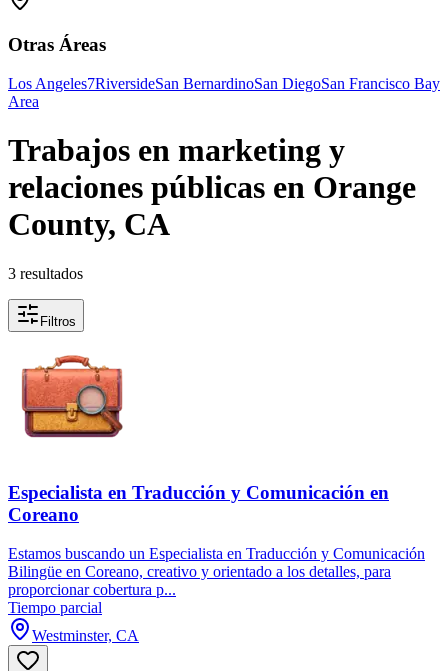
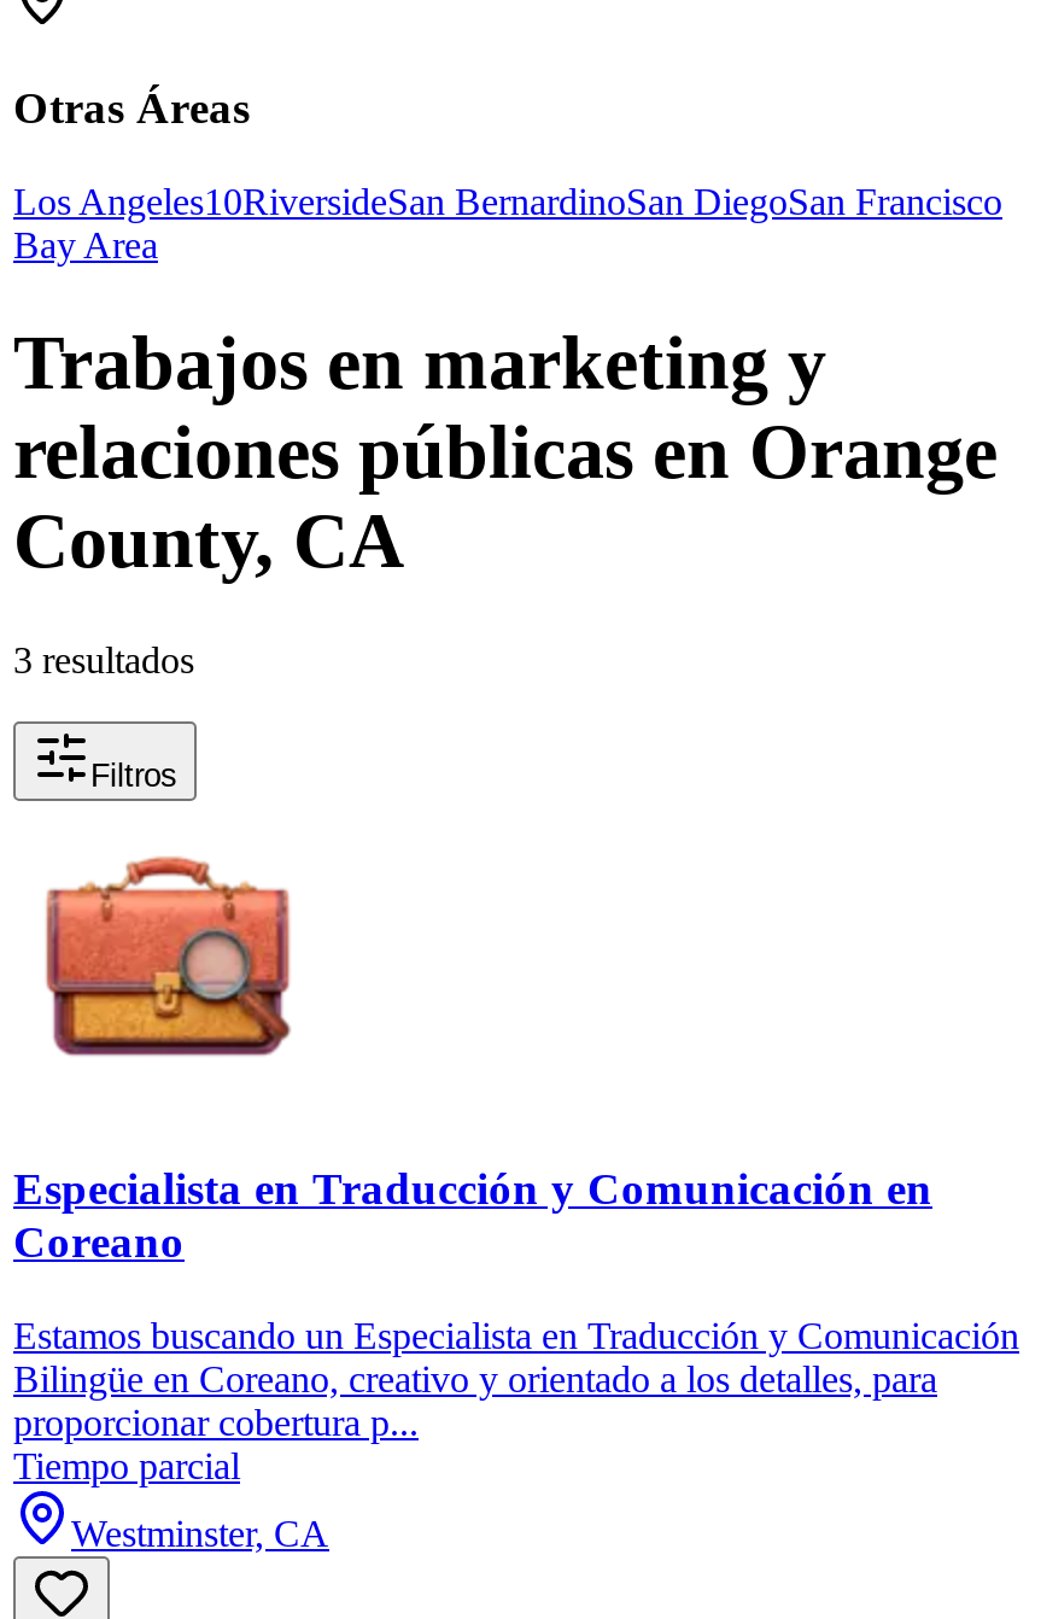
[8,75,440,110] Los Angeles7RiversideSan BernardinoSan DiegoSan Francisco Bay | Area -> [13,181,1002,265] Los Angeles10RiversideSan BernardinoSan DiegoSan Francisco | Bay Area

